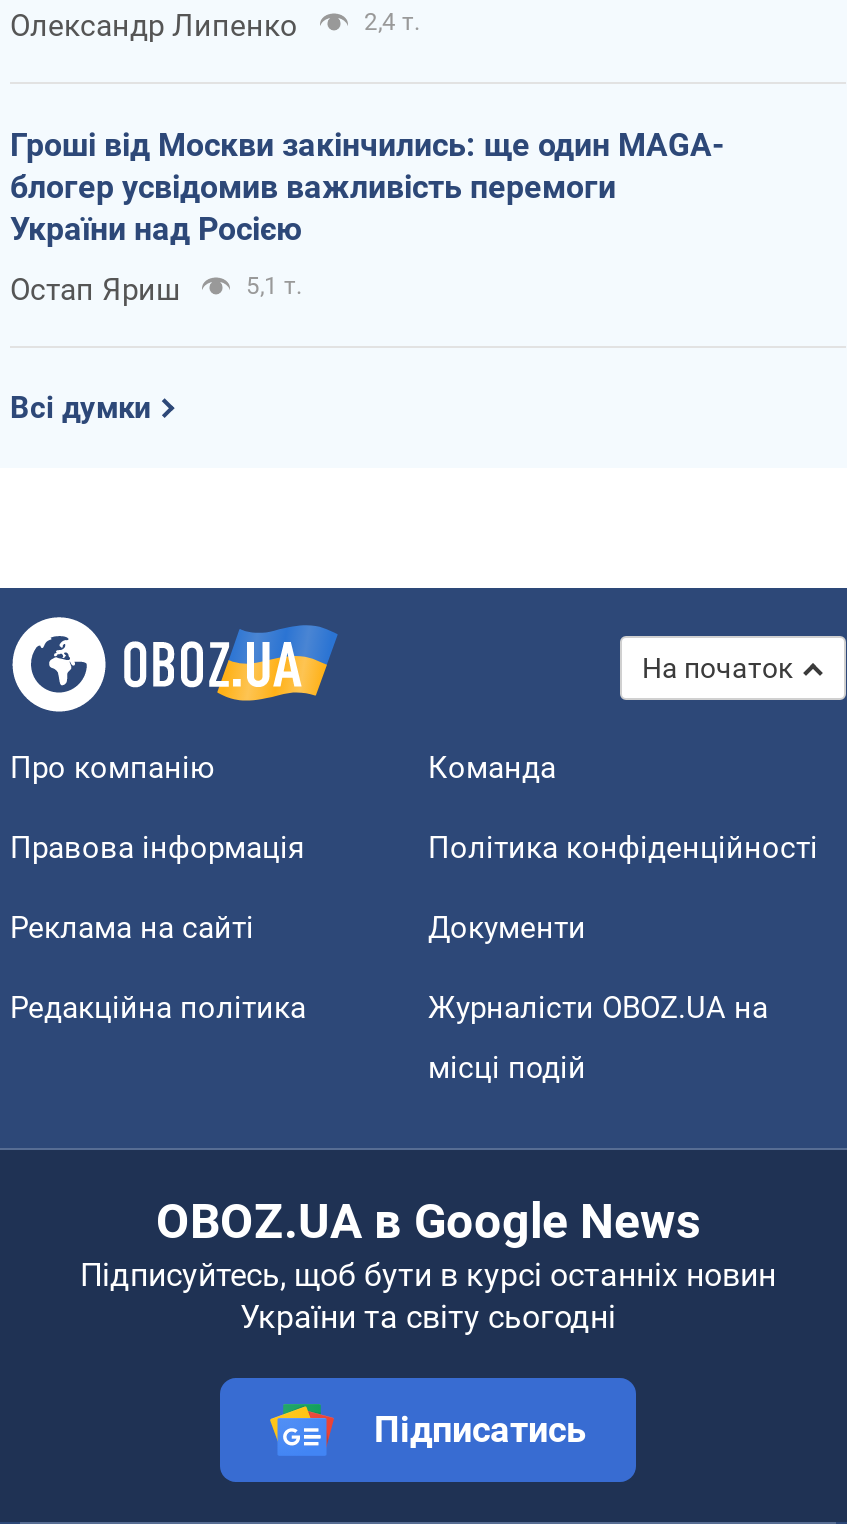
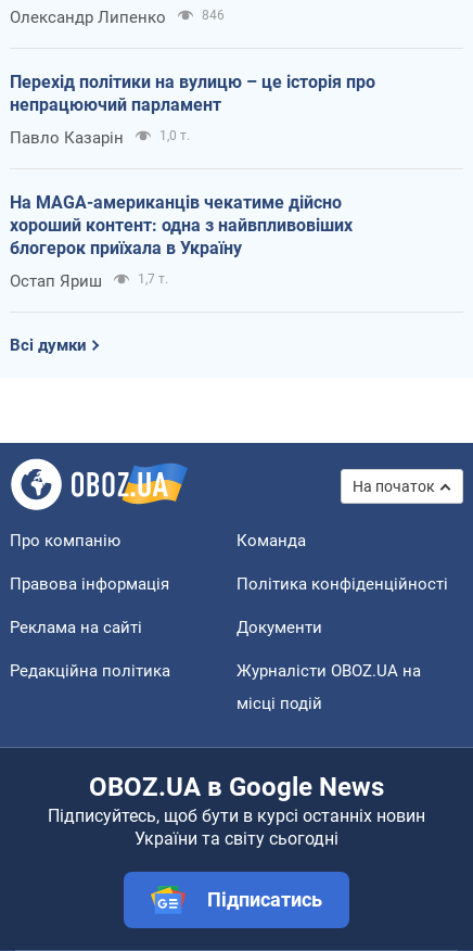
[10,9,724,249] 2,4 т. | Гроші від Москви закінчились: ще один MAGA- | блогер усвідомив важливість перемоги | України над Росією -> [10,8,375,259] 846 | Перехід політики на вулицю – це історія про | непрацюючий парламент | Павло Казарін | 1,0 т. | На MAGA-американців чекатиме дійсно | хороший контент: одна з найвпливовіших | блогерок приїхала в Україну
[246,273,302,301] 5,1 т. -> [138,272,168,287] 1,7 т.

